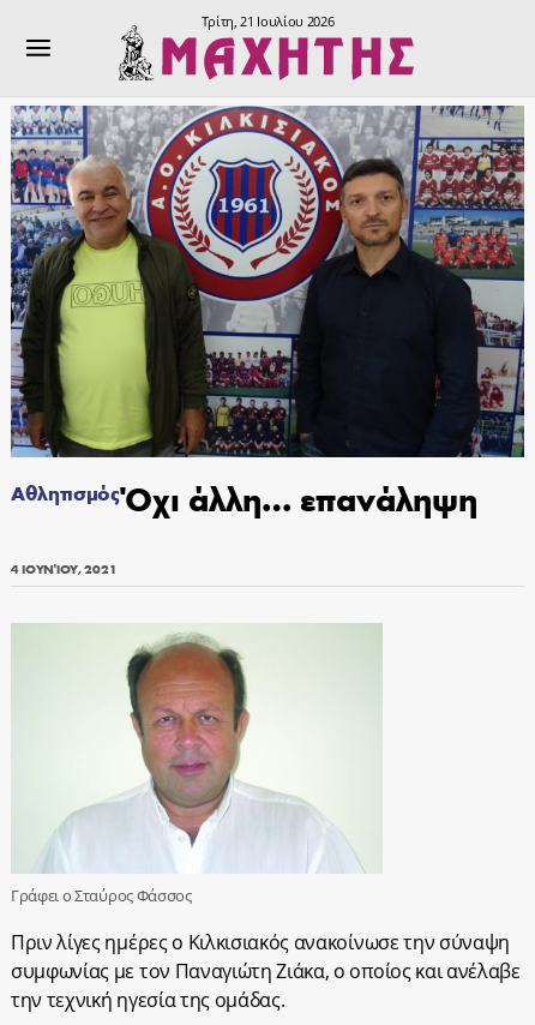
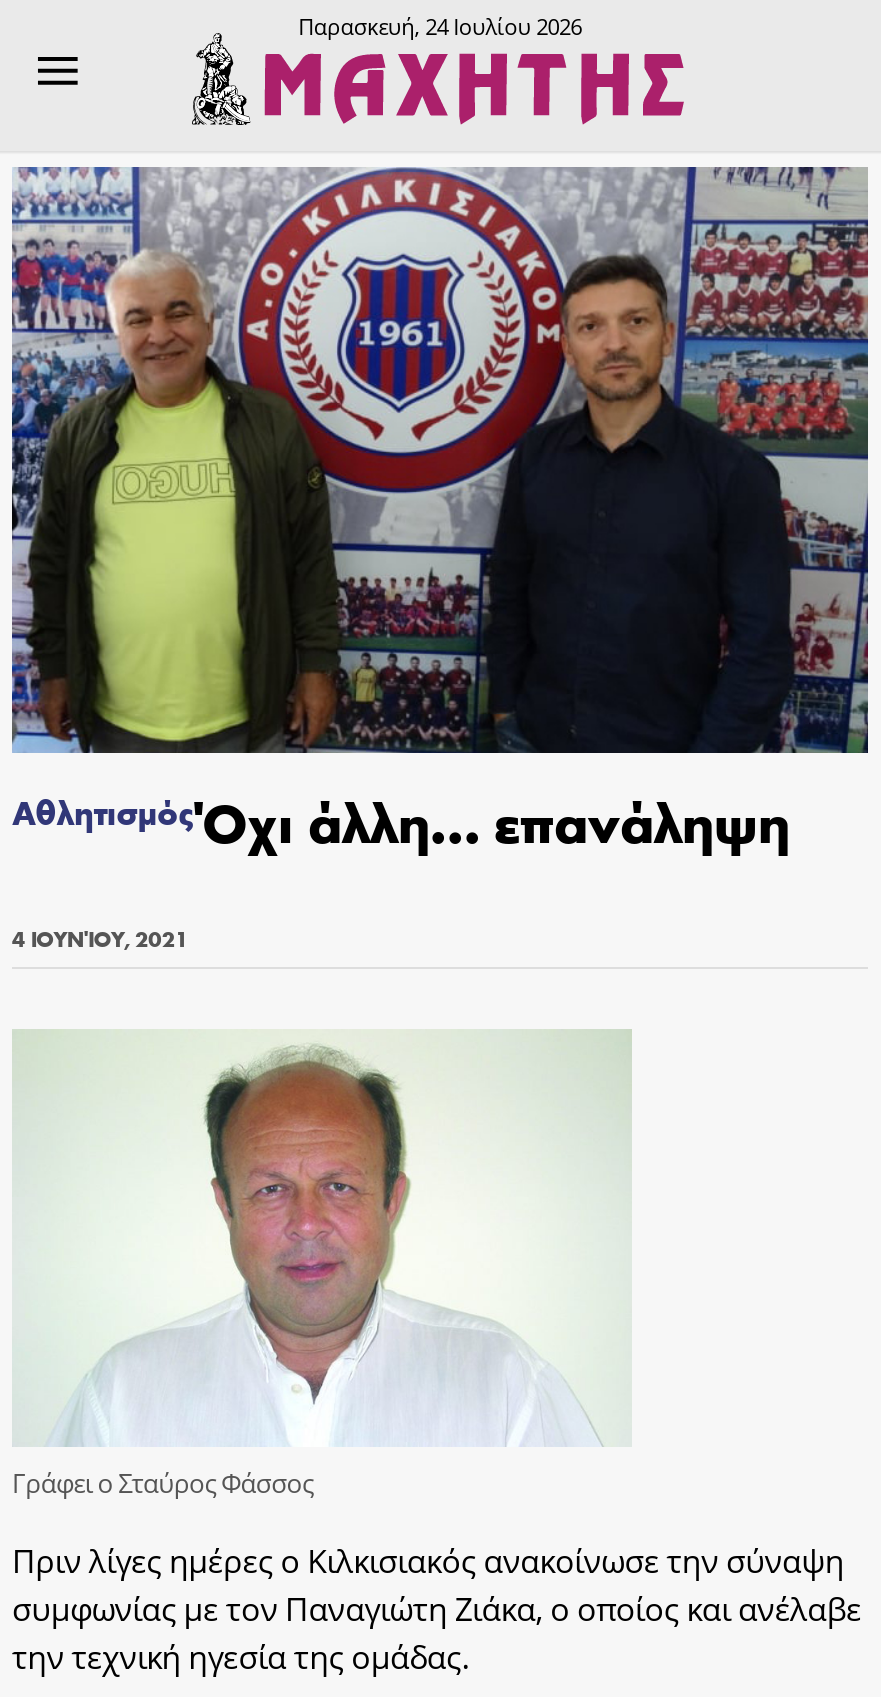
[201,12,334,30] Τρίτη, 21 Ιουλίου 2026 -> [298,11,582,41] Παρασκευή, 24 Ιουλίου 2026

